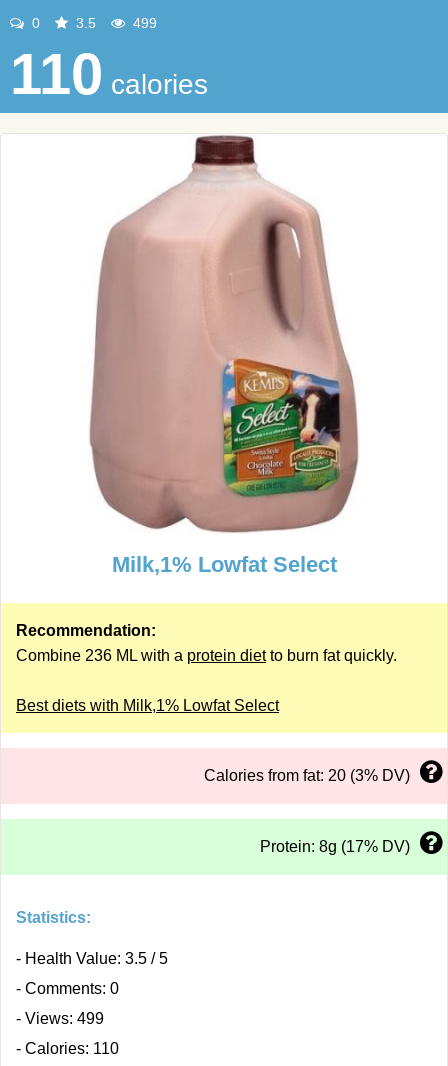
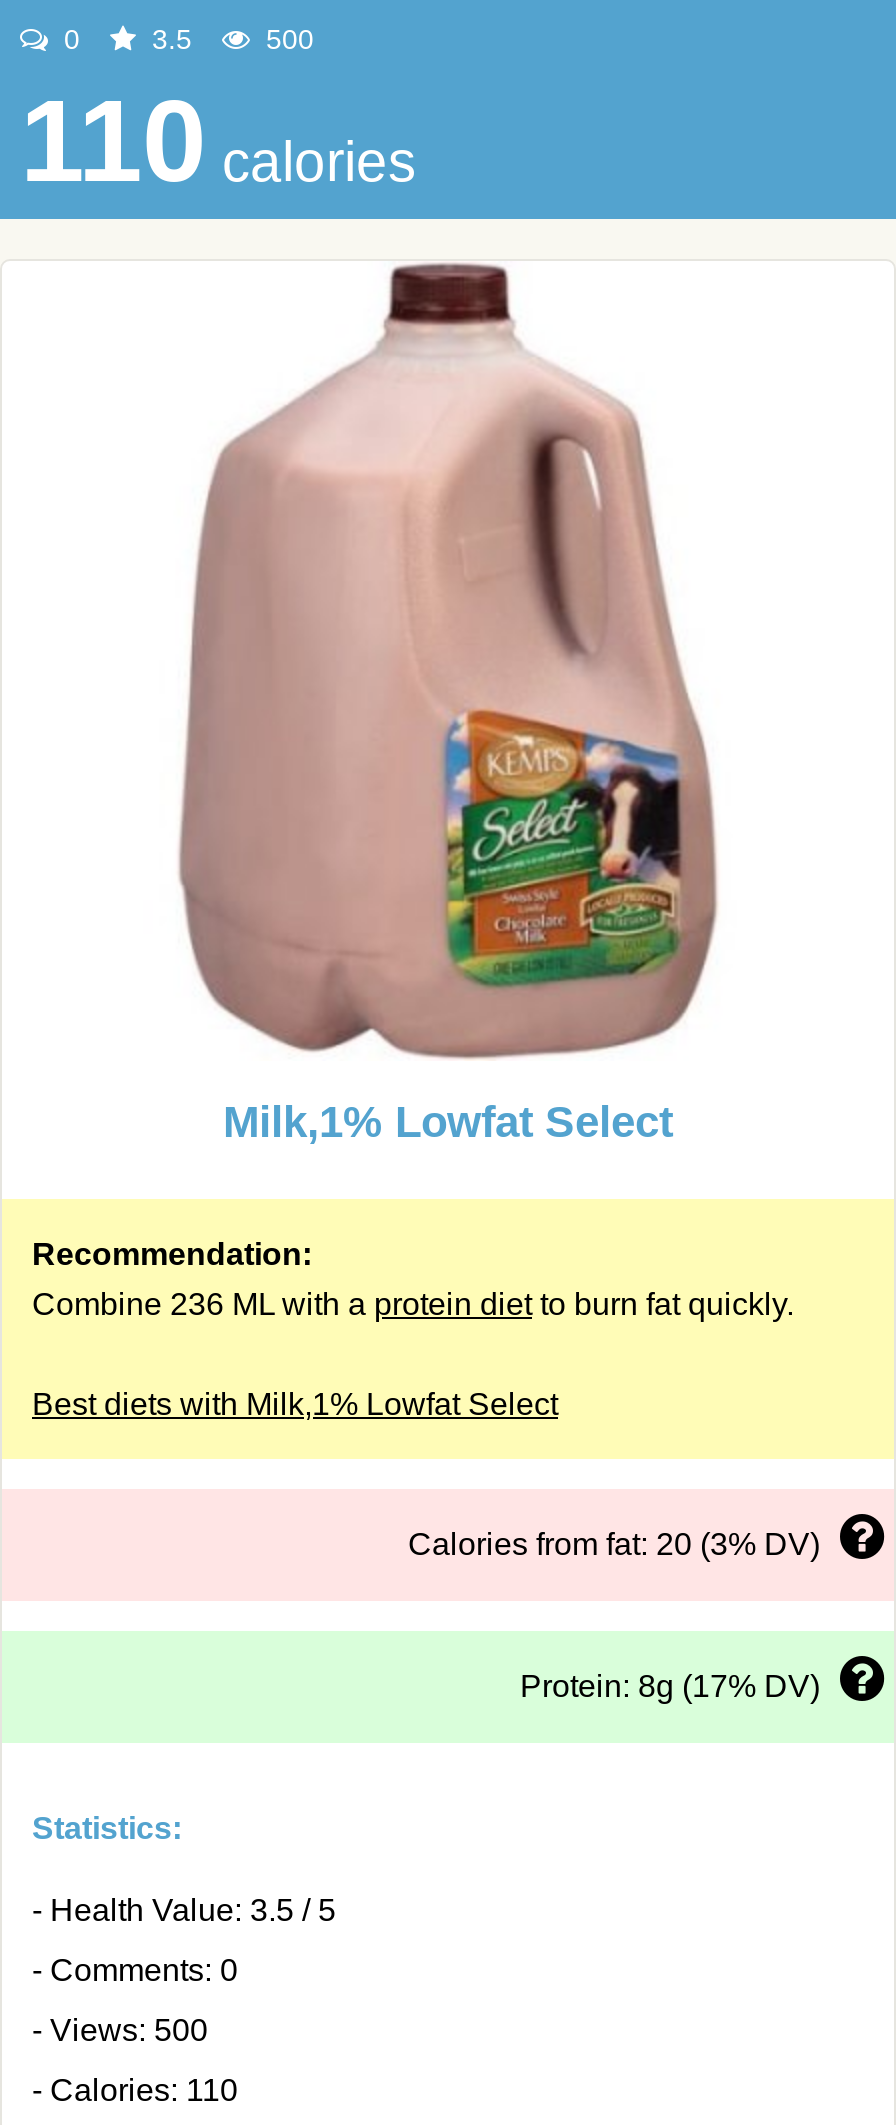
[129,15,157,31] 499 -> [258,23,314,55] 500
[16,1010,104,1027] - Views: 499 -> [32,2013,208,2047] - Views: 500

